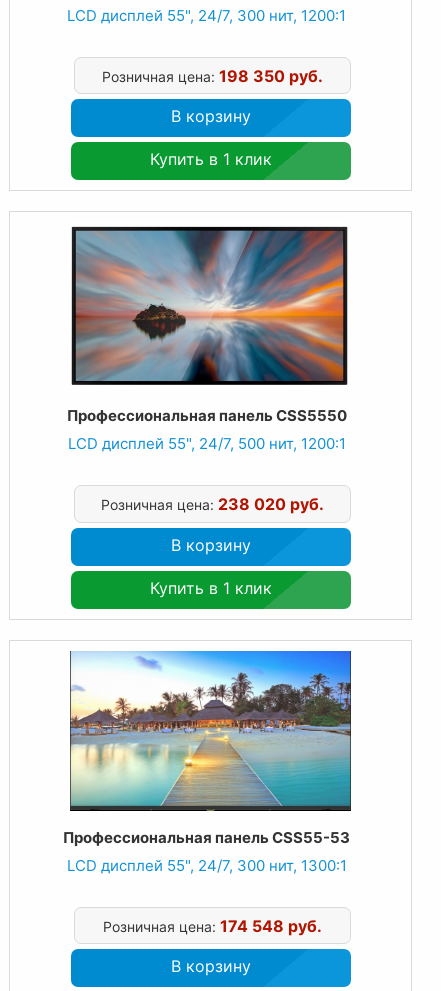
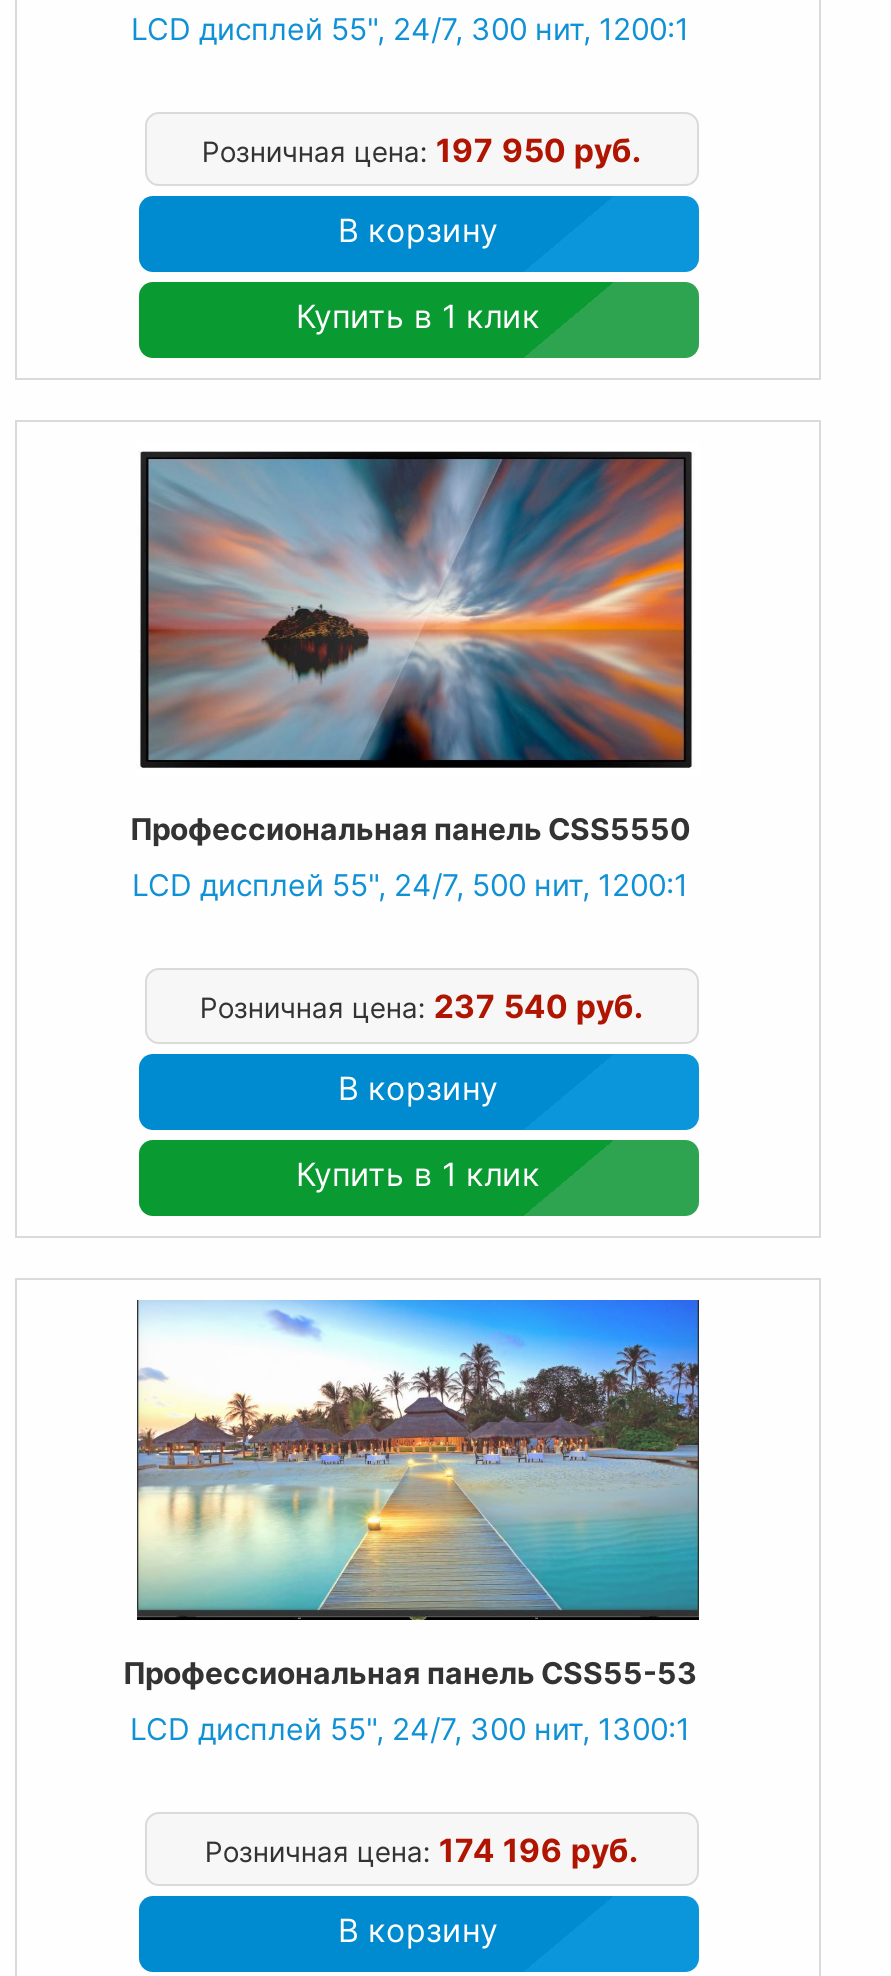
[102,66,323,86] Розничная цена: 198 350 руб. -> [202,129,642,169] Розничная цена: 197 950 руб.
[101,494,324,514] Розничная цена: 238 020 руб. -> [200,986,644,1026] Розничная цена: 237 540 руб.
[103,916,322,936] Розничная цена: 174 548 руб. -> [205,1829,639,1869] Розничная цена: 174 196 руб.

